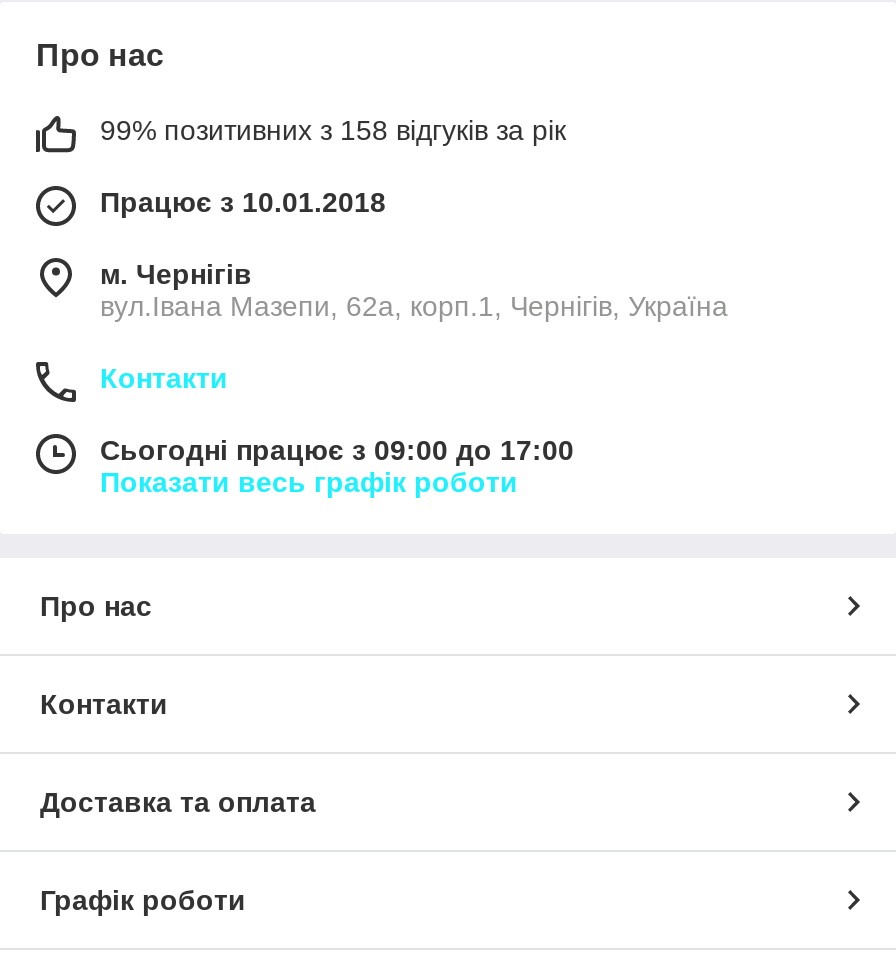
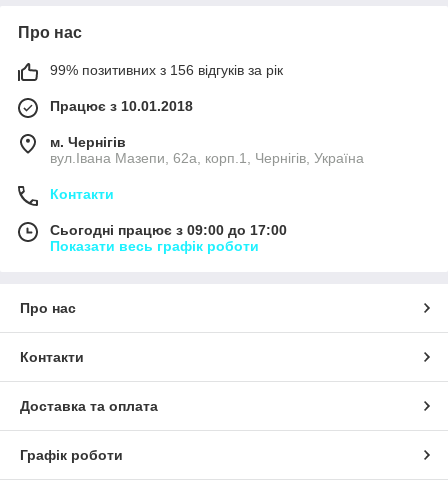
[100,114,566,146] 99% позитивних з 158 відгуків за рік -> [50,62,283,78] 99% позитивних з 156 відгуків за рік

